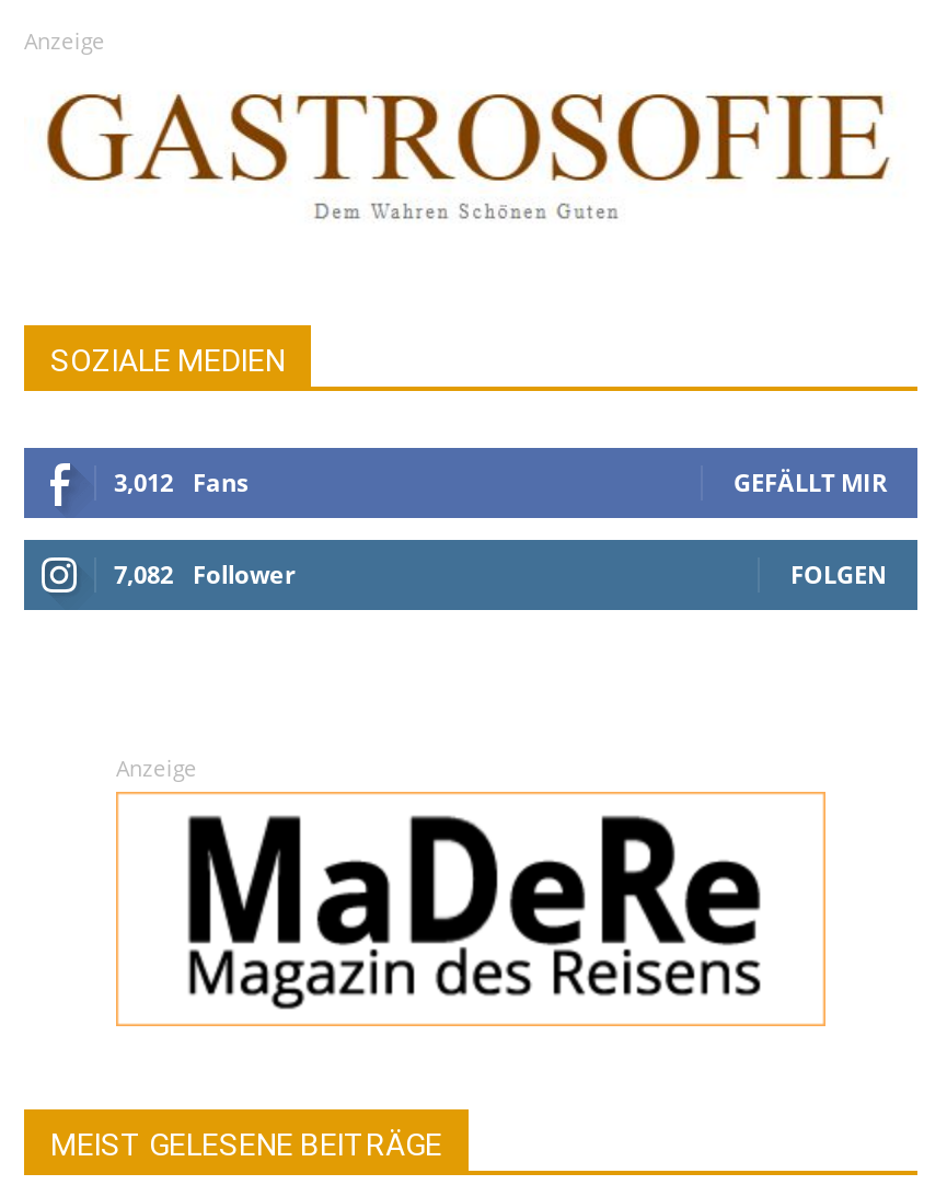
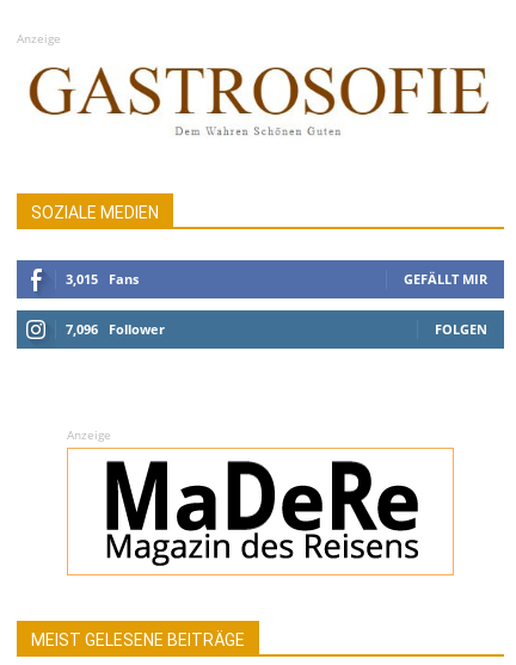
[114,465,247,497] 3,012 Fans -> [66,269,139,287] 3,015 Fans
[114,557,296,589] 7,082 Follower -> [66,319,165,337] 7,096 Follower

